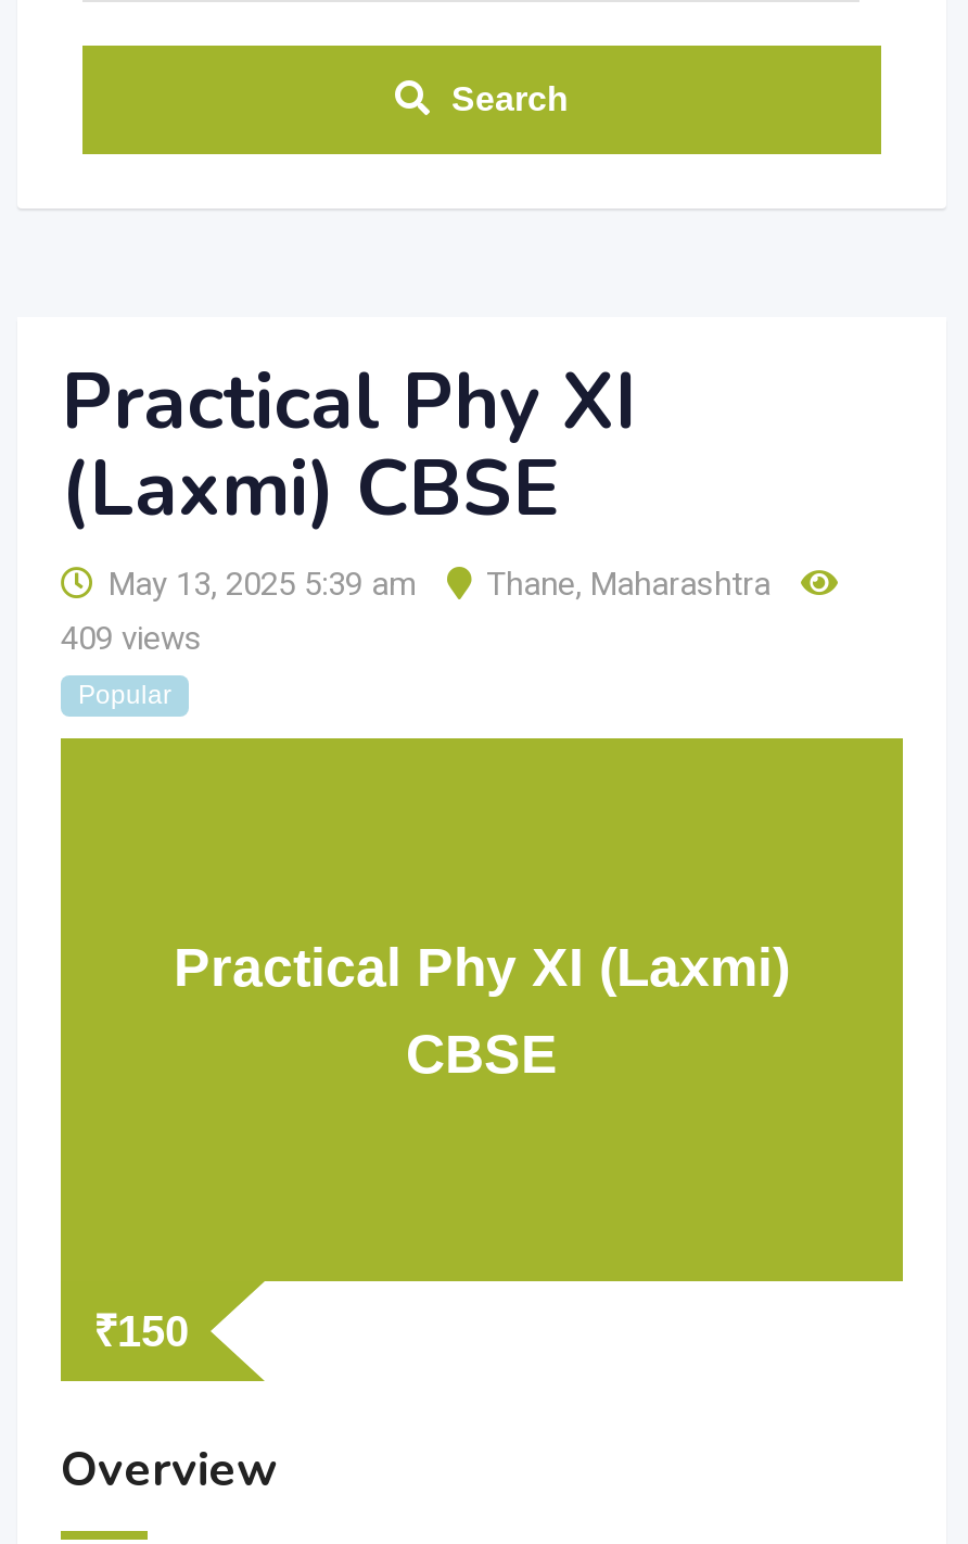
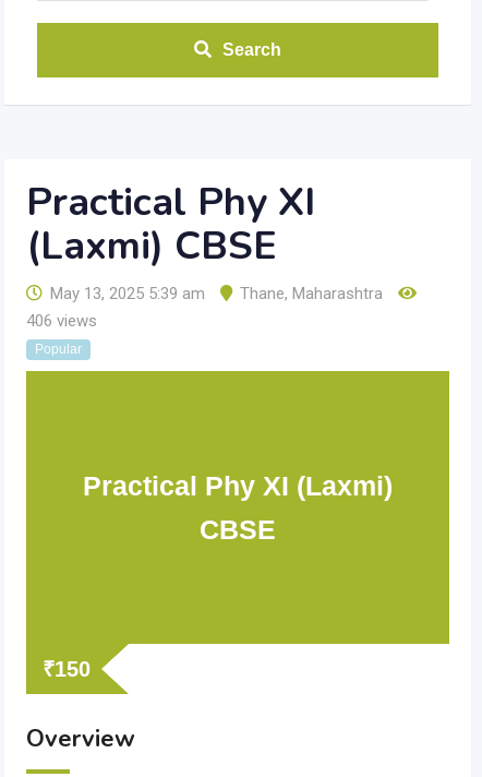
[61,619,202,658] 409 views -> [26,311,97,331] 406 views

